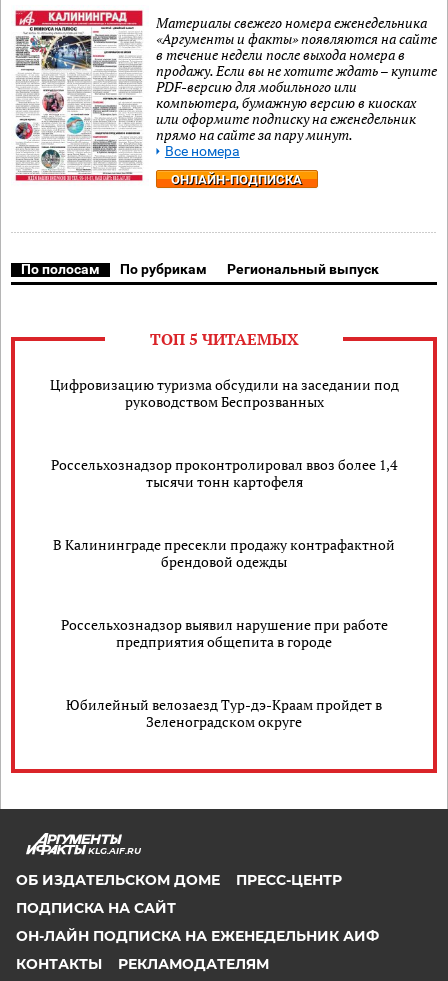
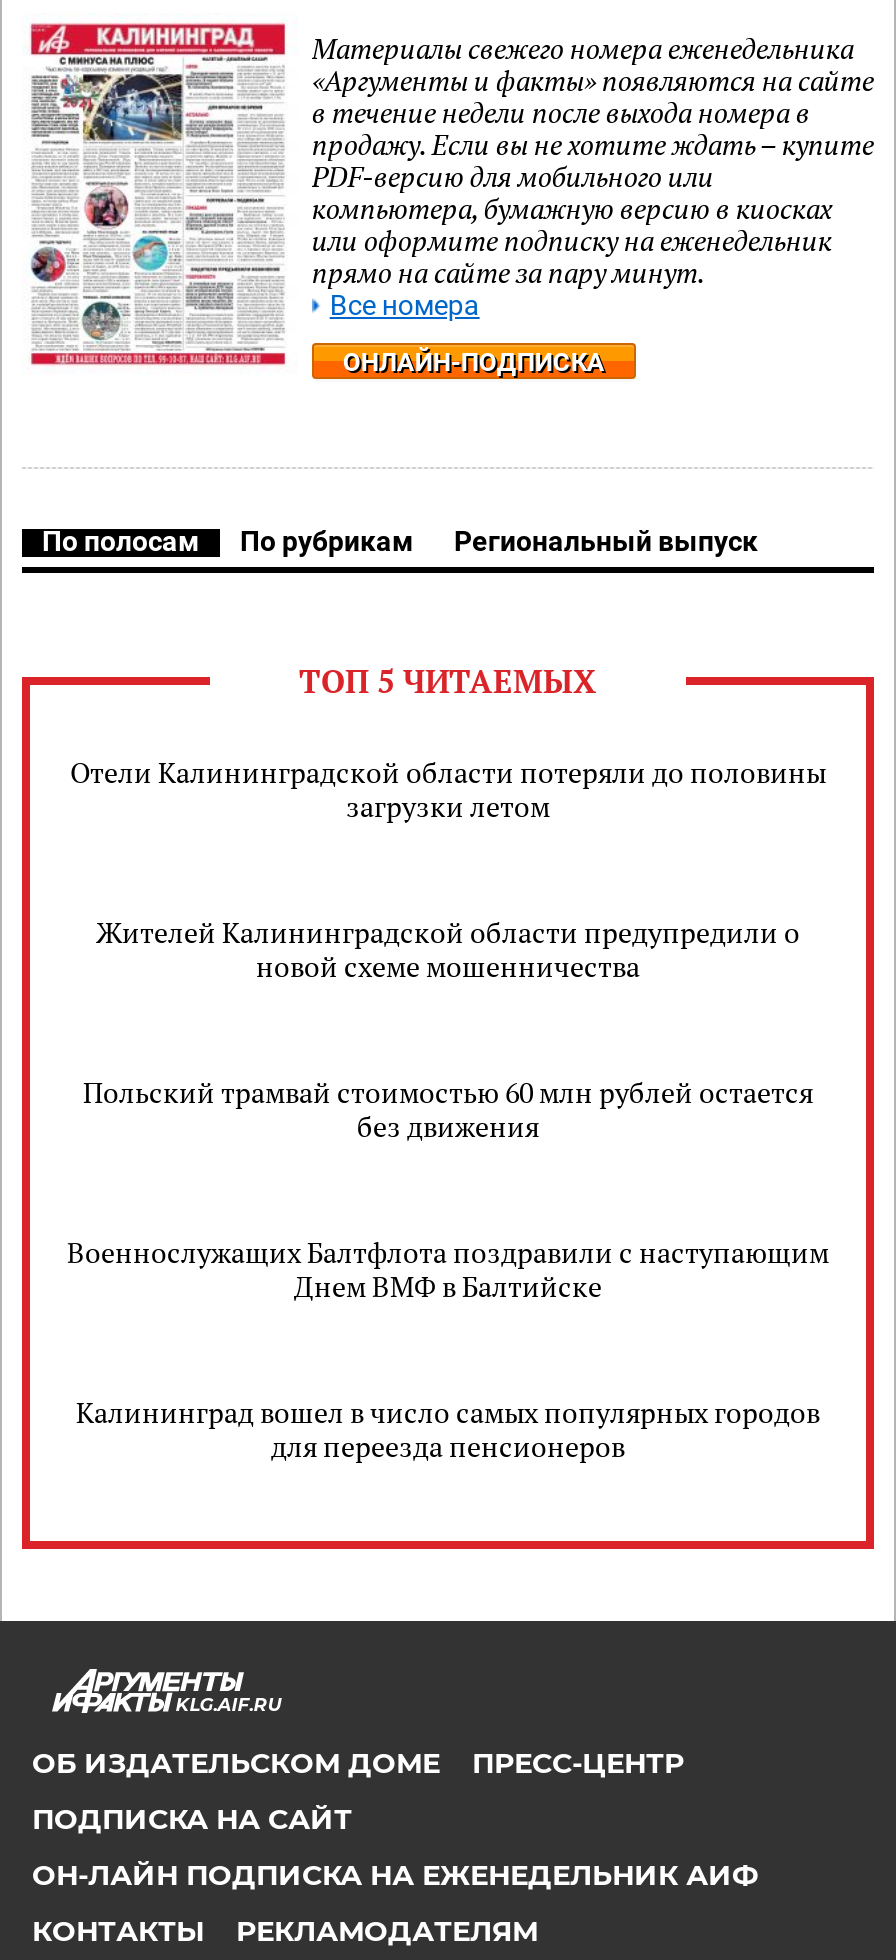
[49,375,398,411] Цифровизацию туризма обсудили на заседании под | руководством Беспрозванных -> [70,753,826,825] Отели Калининградской области потеряли до половины | загрузки летом
[51,455,397,491] Россельхознадзор проконтролировал ввоз более 1,4 | тысячи тонн картофеля -> [96,913,800,985] Жителей Калининградской области предупредили о | новой схеме мошенничества
[53,535,395,571] В Калининграде пресекли продажу контрафактной | брендовой одежды -> [83,1073,813,1145] Польский трамвай стоимостью 60 млн рублей остается | без движения
[60,615,387,651] Россельхознадзор выявил нарушение при работе | предприятия общепита в городе -> [67,1233,829,1305] Военнослужащих Балтфлота поздравили с наступающим | Днем ВМФ в Балтийске
[66,695,382,731] Юбилейный велозаезд Тур-дэ-Краам пройдет в | Зеленоградском округе -> [76,1393,820,1465] Калининград вошел в число самых популярных городов | для переезда пенсионеров

